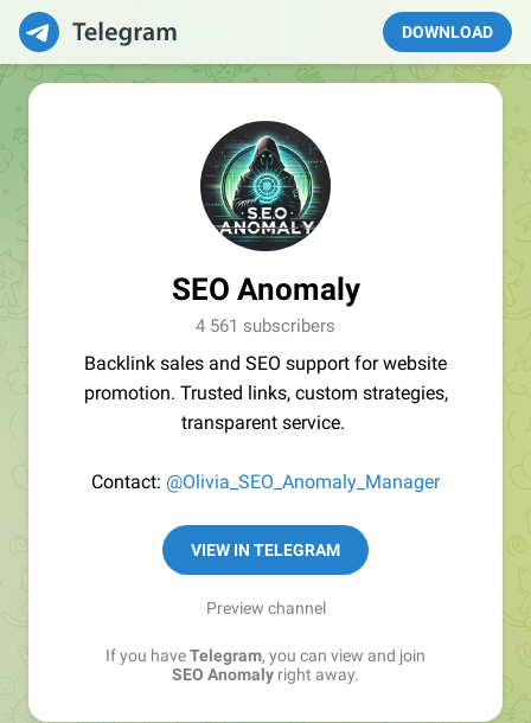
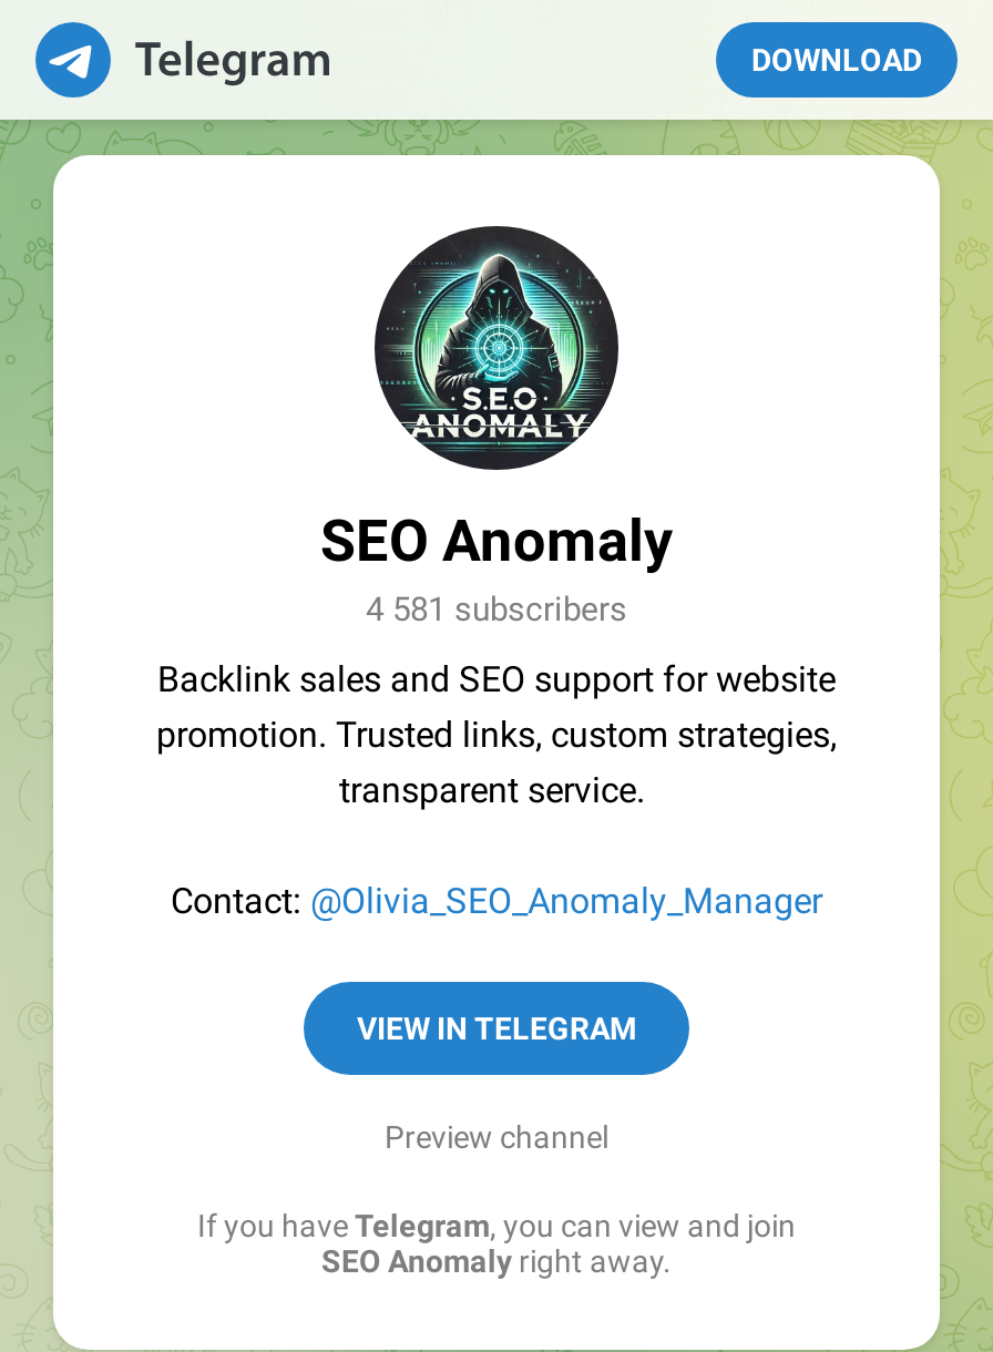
[196,315,335,337] 4 561 subscribers -> [366,590,627,629] 4 581 subscribers

